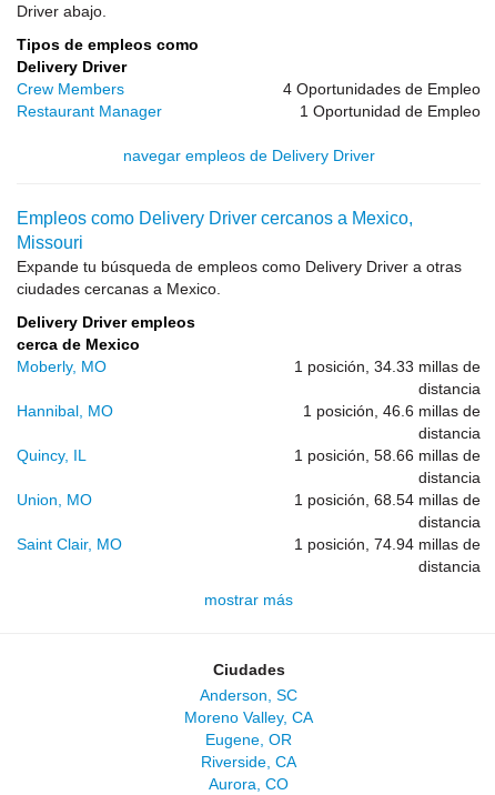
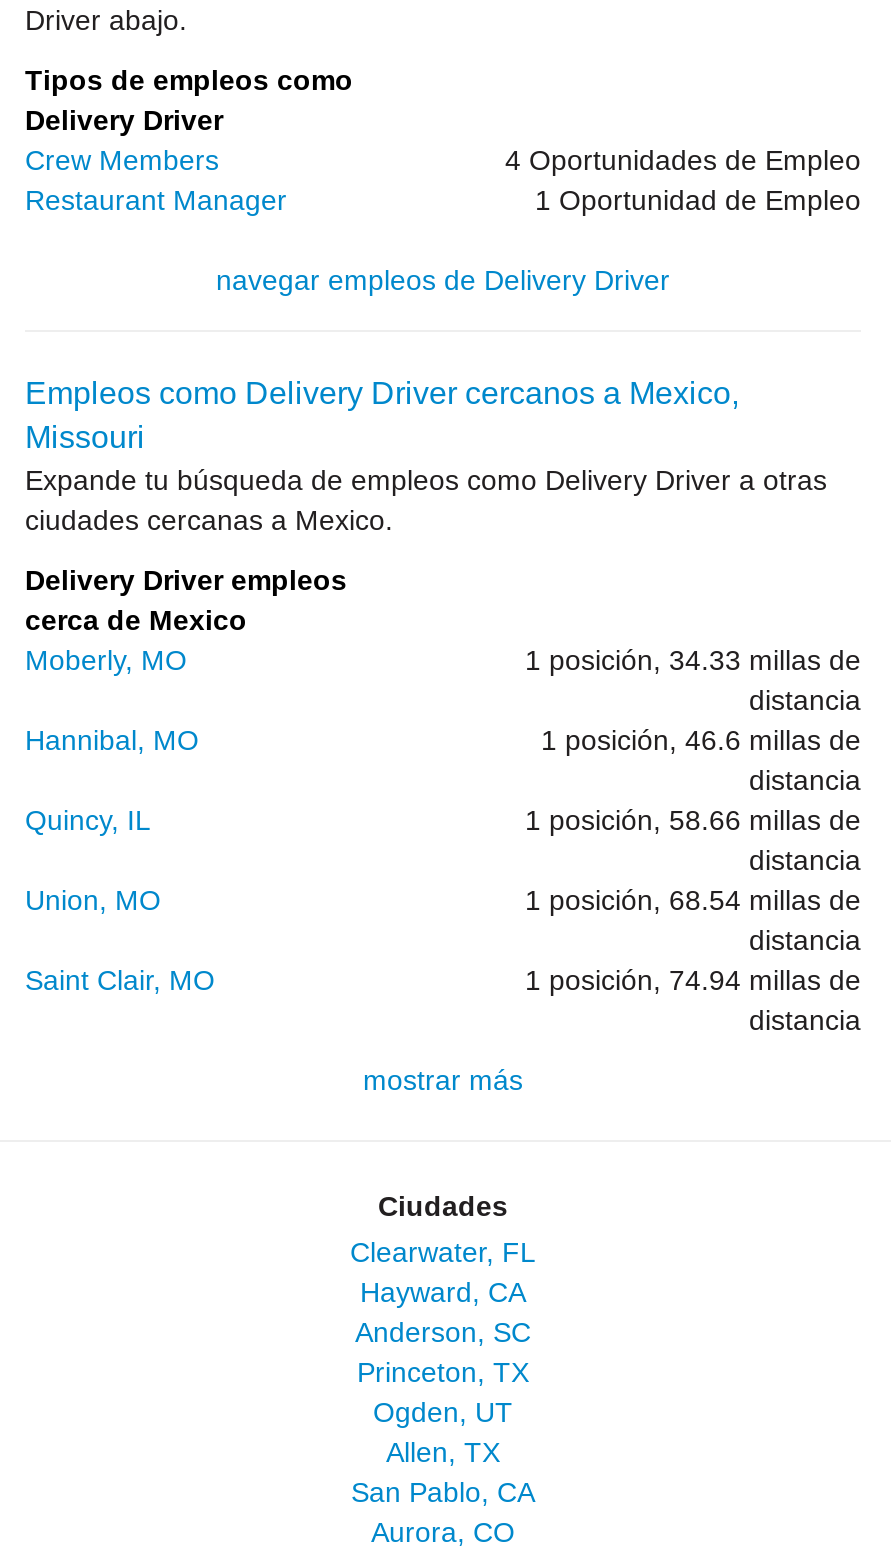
none -> [350,1236,536,1308] Clearwater, FL | Hayward, CA
[184,708,313,771] Moreno Valley, CA | Eugene, OR | Riverside, CA -> [351,1356,535,1508] Princeton, TX | Ogden, UT | Allen, TX | San Pablo, CA

